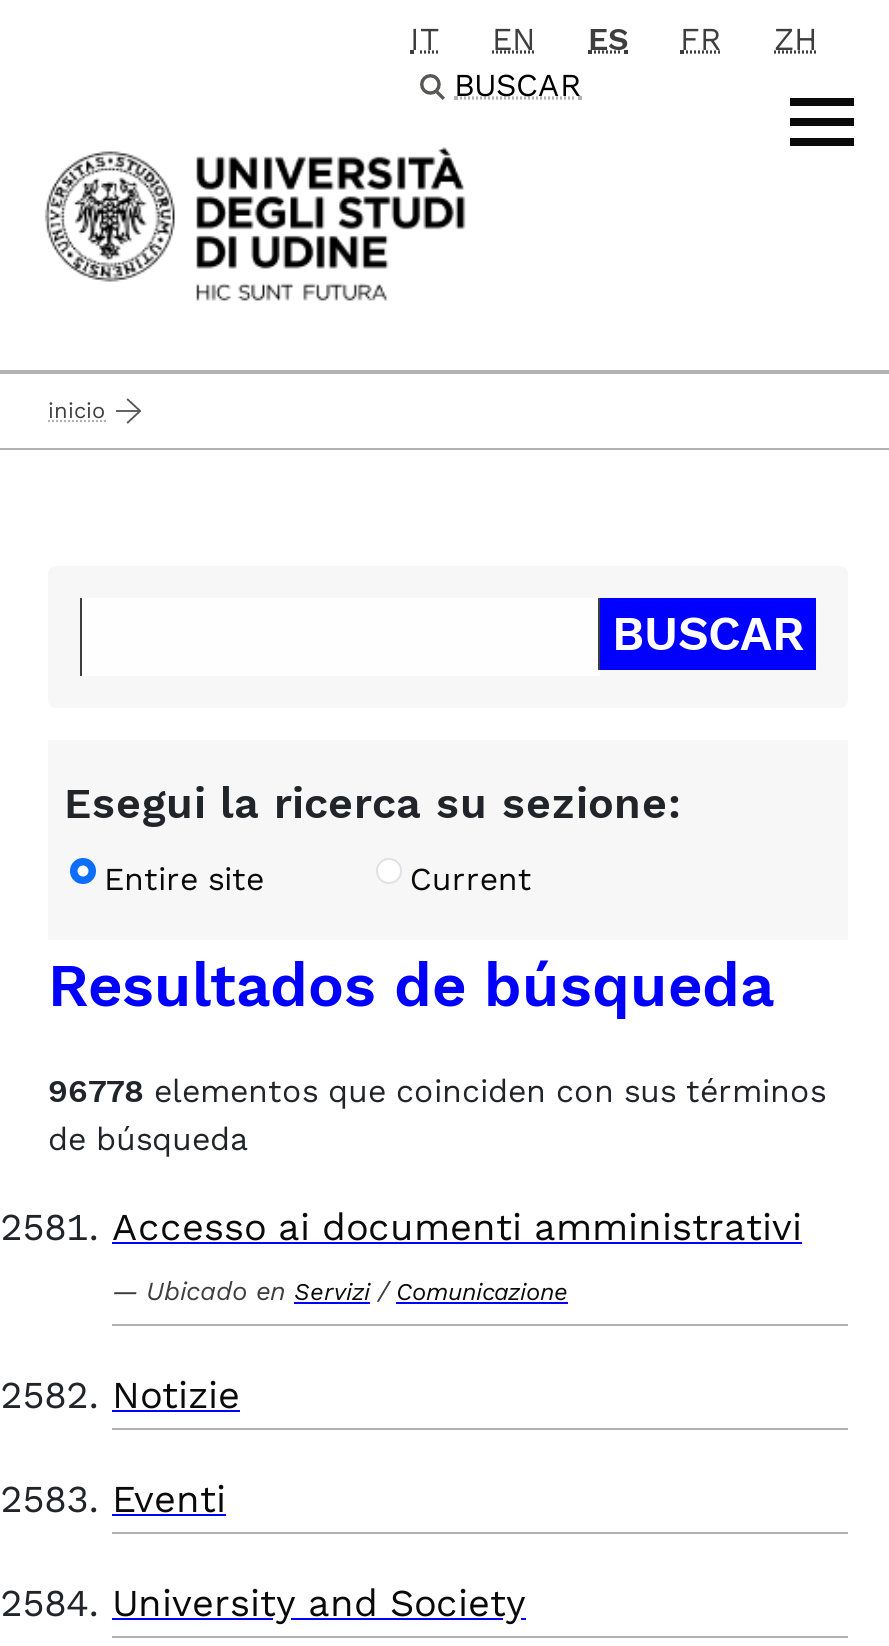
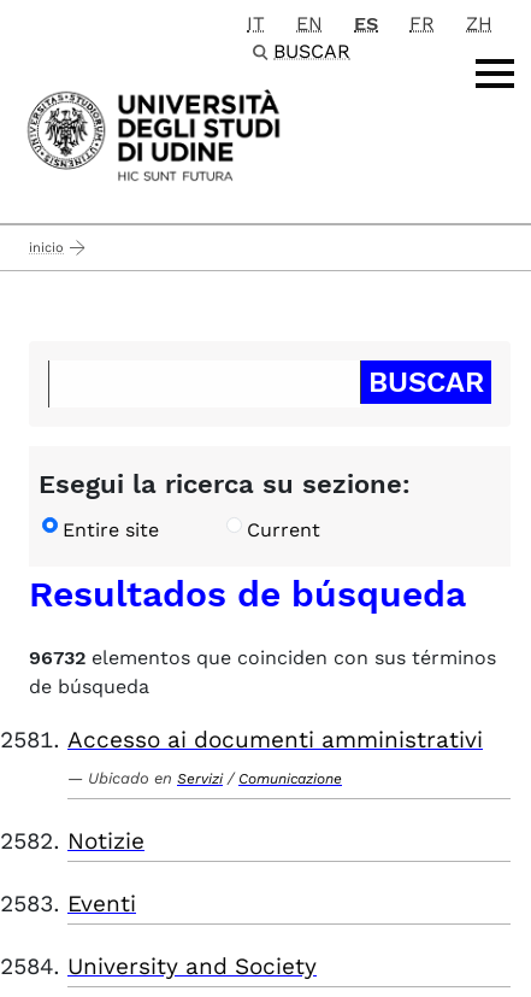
[48,1072,826,1110] 96778 elementos que coinciden con sus términos -> [29,646,496,669] 96732 elementos que coinciden con sus términos

